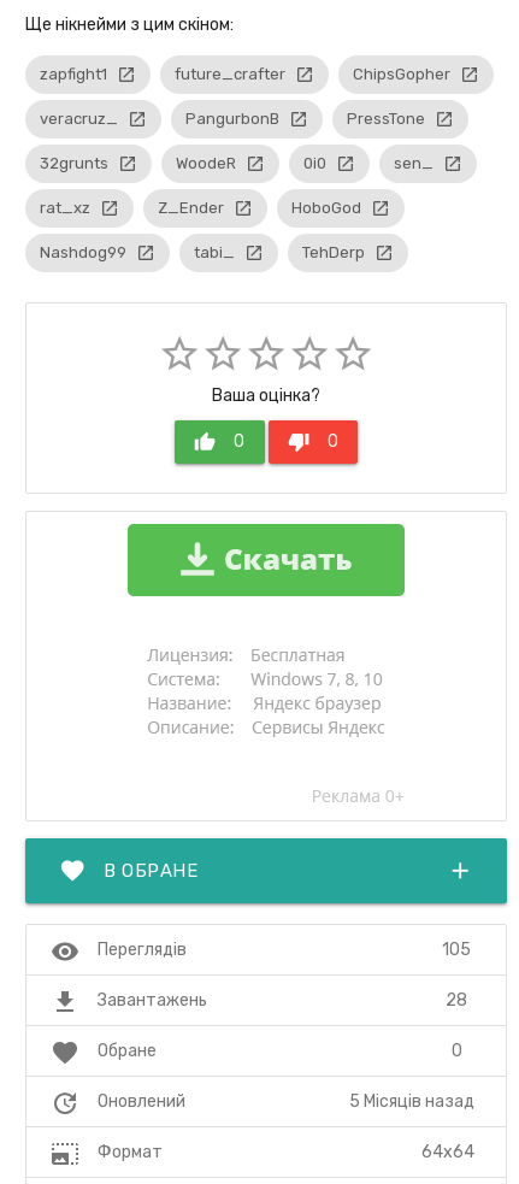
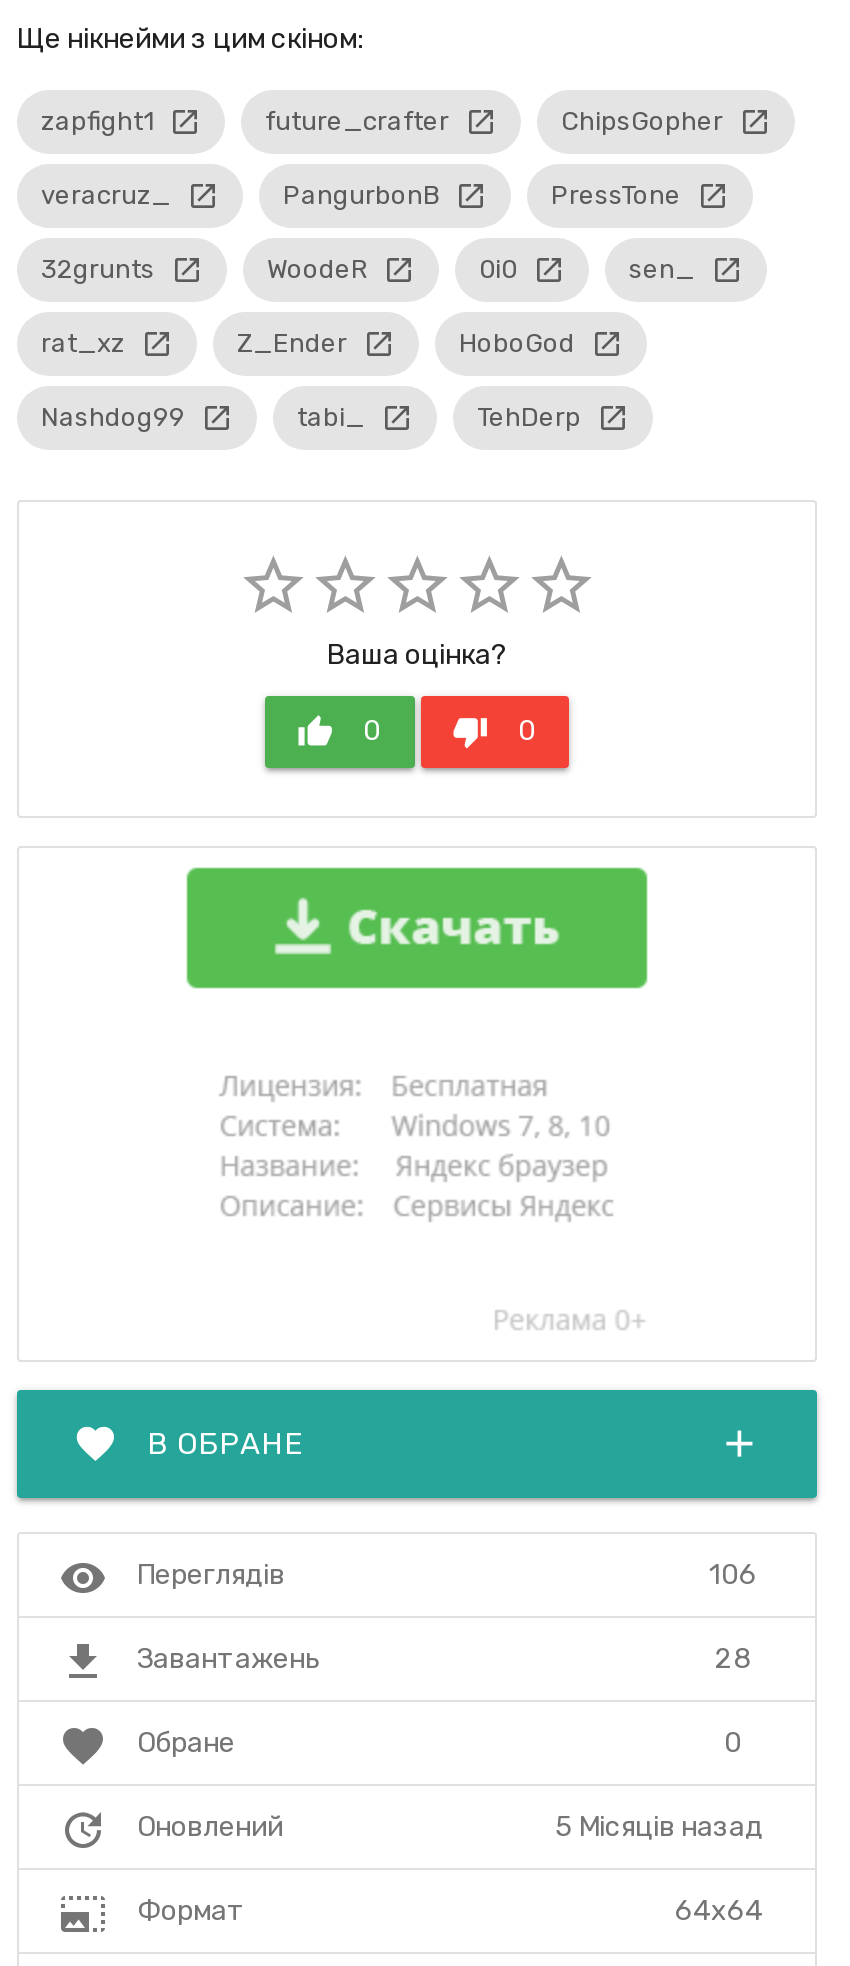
[442,939,471,959] 105 -> [709,1557,757,1591] 106

